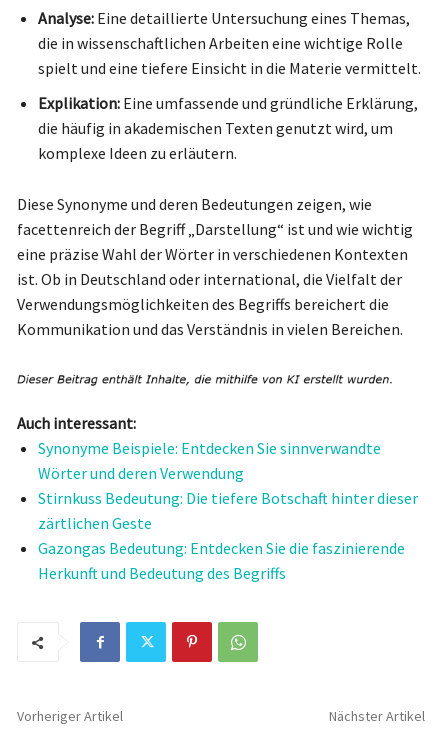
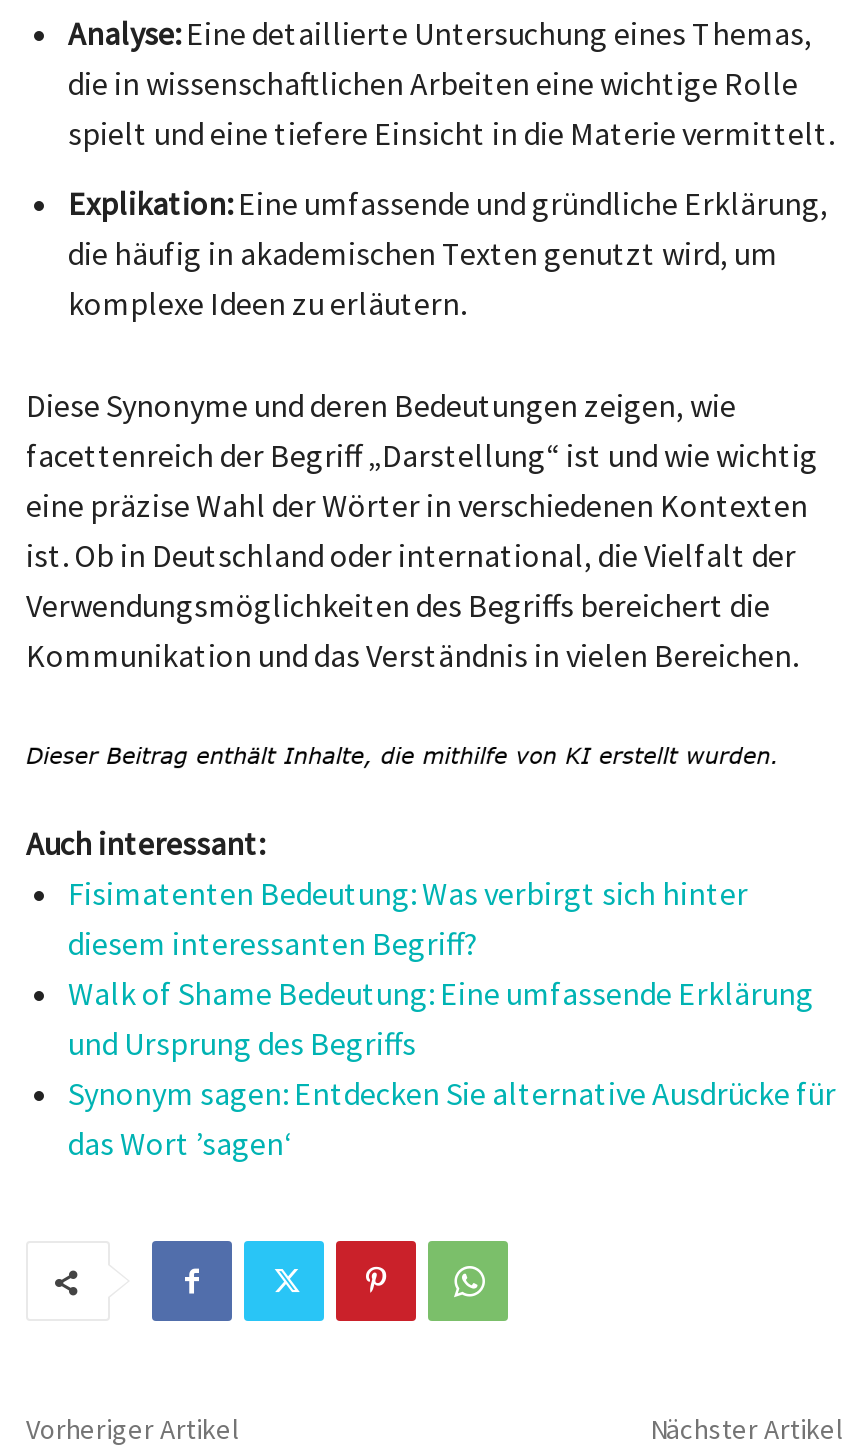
[38,438,418,583] Synonyme Beispiele: Entdecken Sie sinnverwandte | Wörter und deren Verwendung | Stirnkuss Bedeutung: Die tiefere Botschaft hinter dieser | zärtlichen Geste | Gazongas Bedeutung: Entdecken Sie die faszinierende | Herkunft und Bedeutung des Begriffs -> [68,873,836,1163] Fisimatenten Bedeutung: Was verbirgt sich hinter | diesem interessanten Begriff? | Walk of Shame Bedeutung: Eine umfassende Erklärung | und Ursprung des Begriffs | Synonym sagen: Entdecken Sie alternative Ausdrücke für | das Wort ’sagen‘

